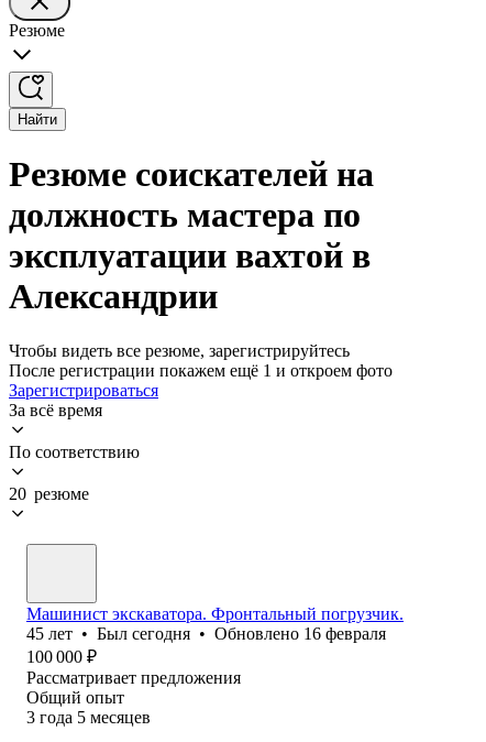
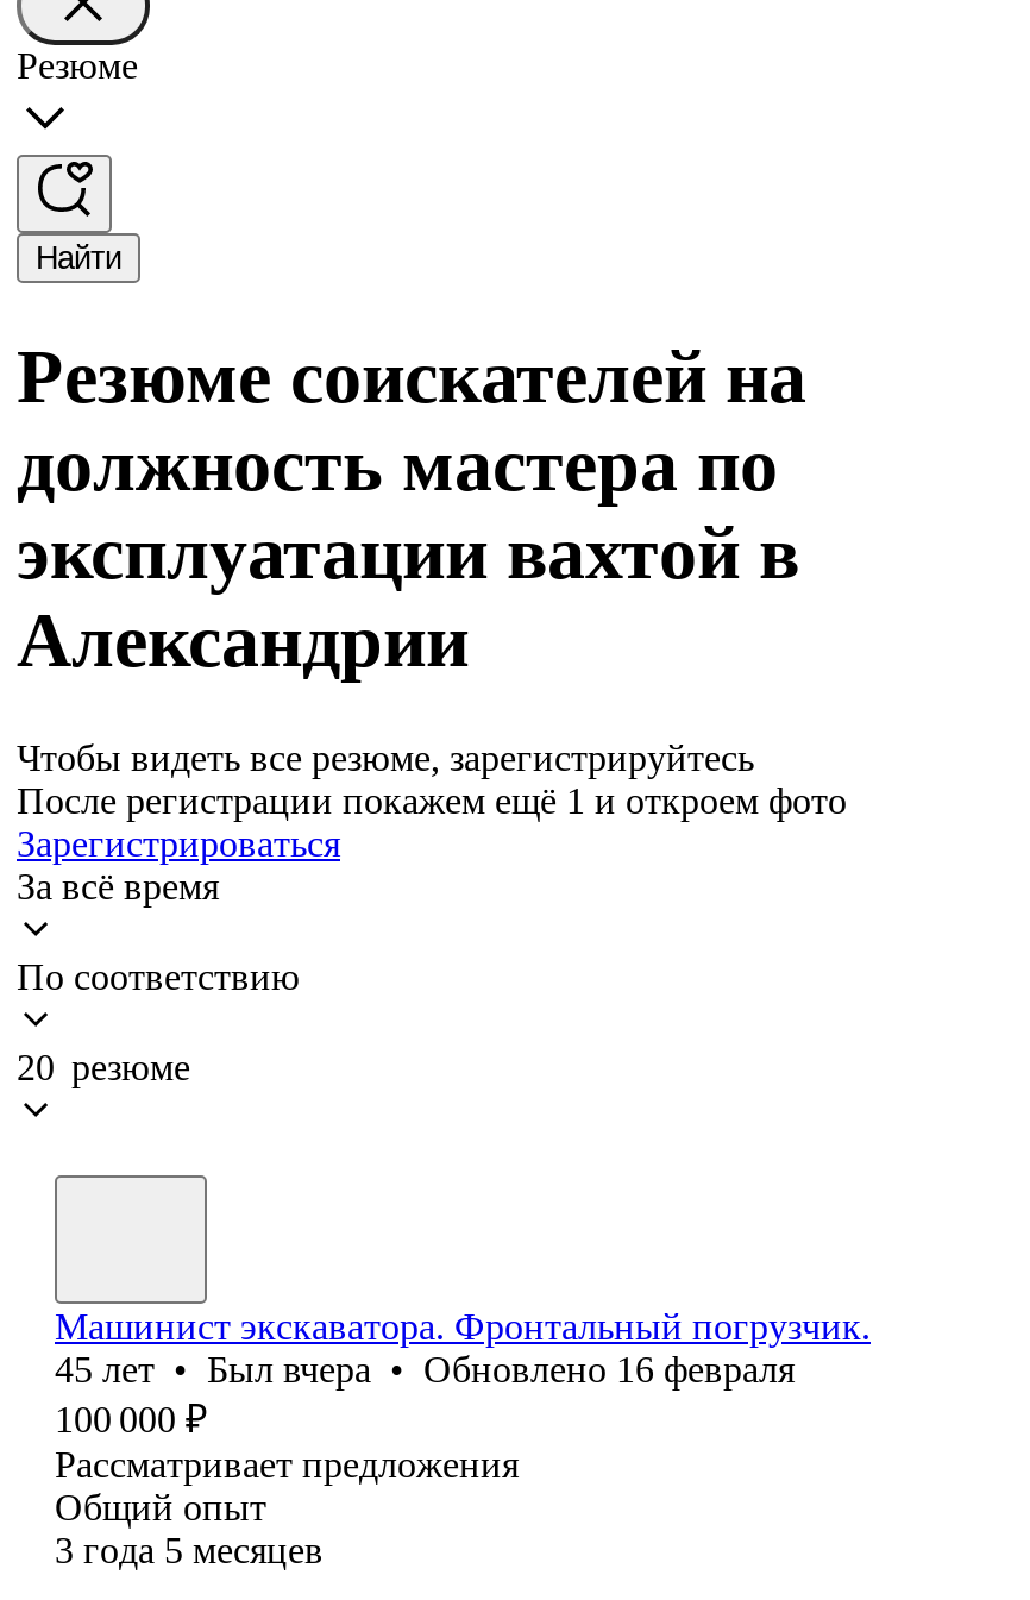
[26,624,386,643] 45 лет • Был сегодня • Обновлено 16 февраля -> [55,1349,795,1389] 45 лет • Был вчера • Обновлено 16 февраля

